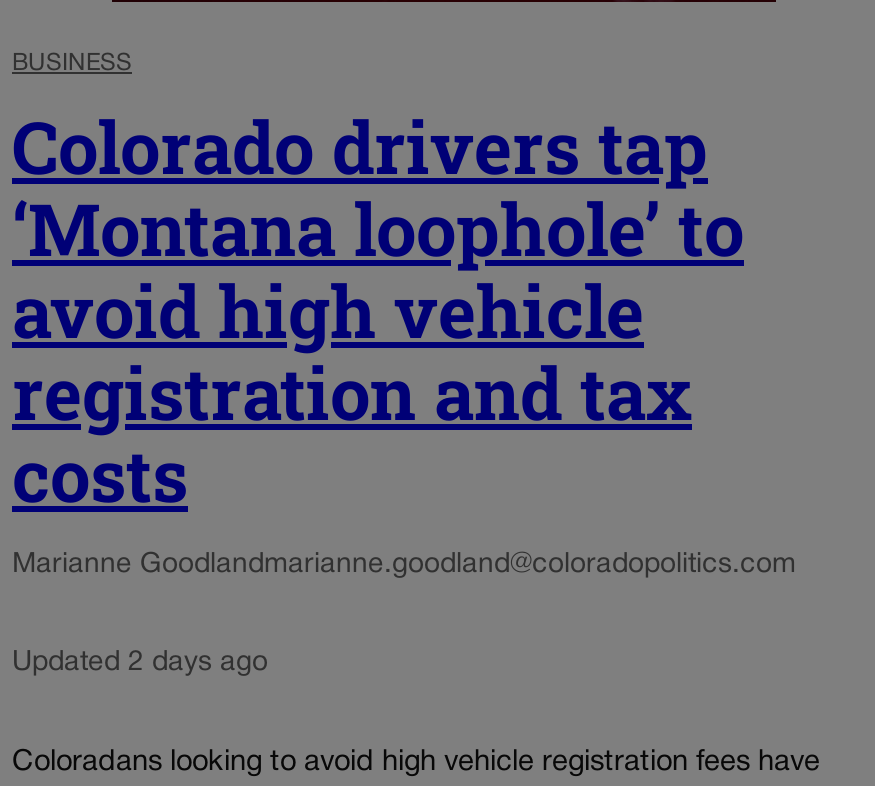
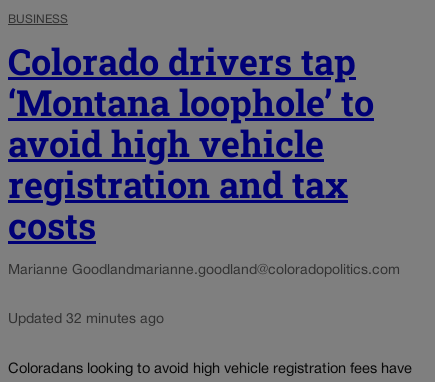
[12,651,268,677] Updated 2 days ago -> [8,313,164,326] Updated 32 minutes ago

